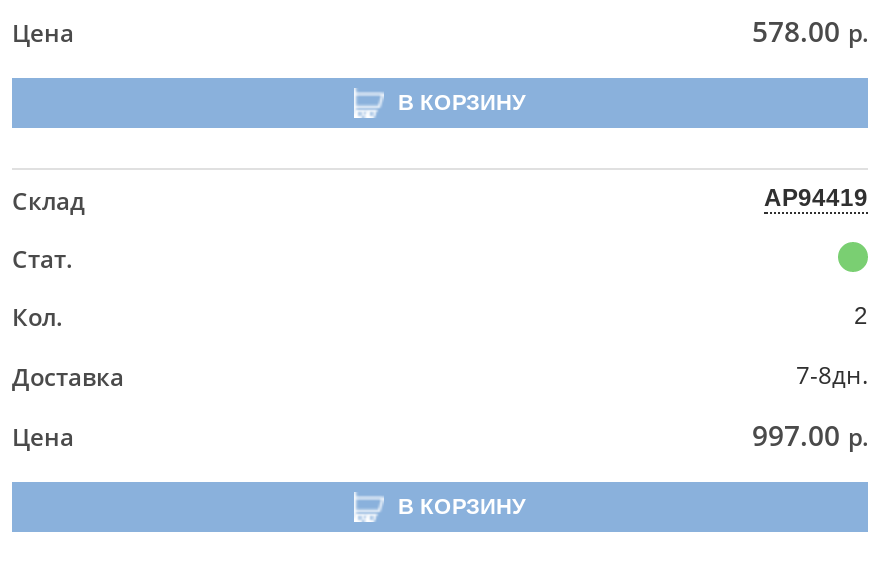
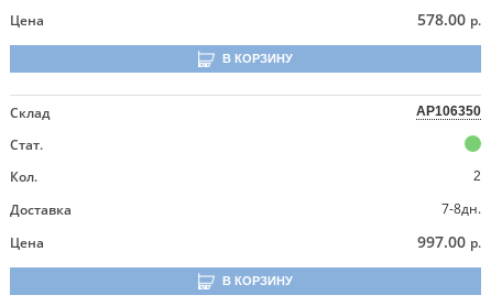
[764,184,868,212] AP94419 -> [416,103,481,119] AP106350

